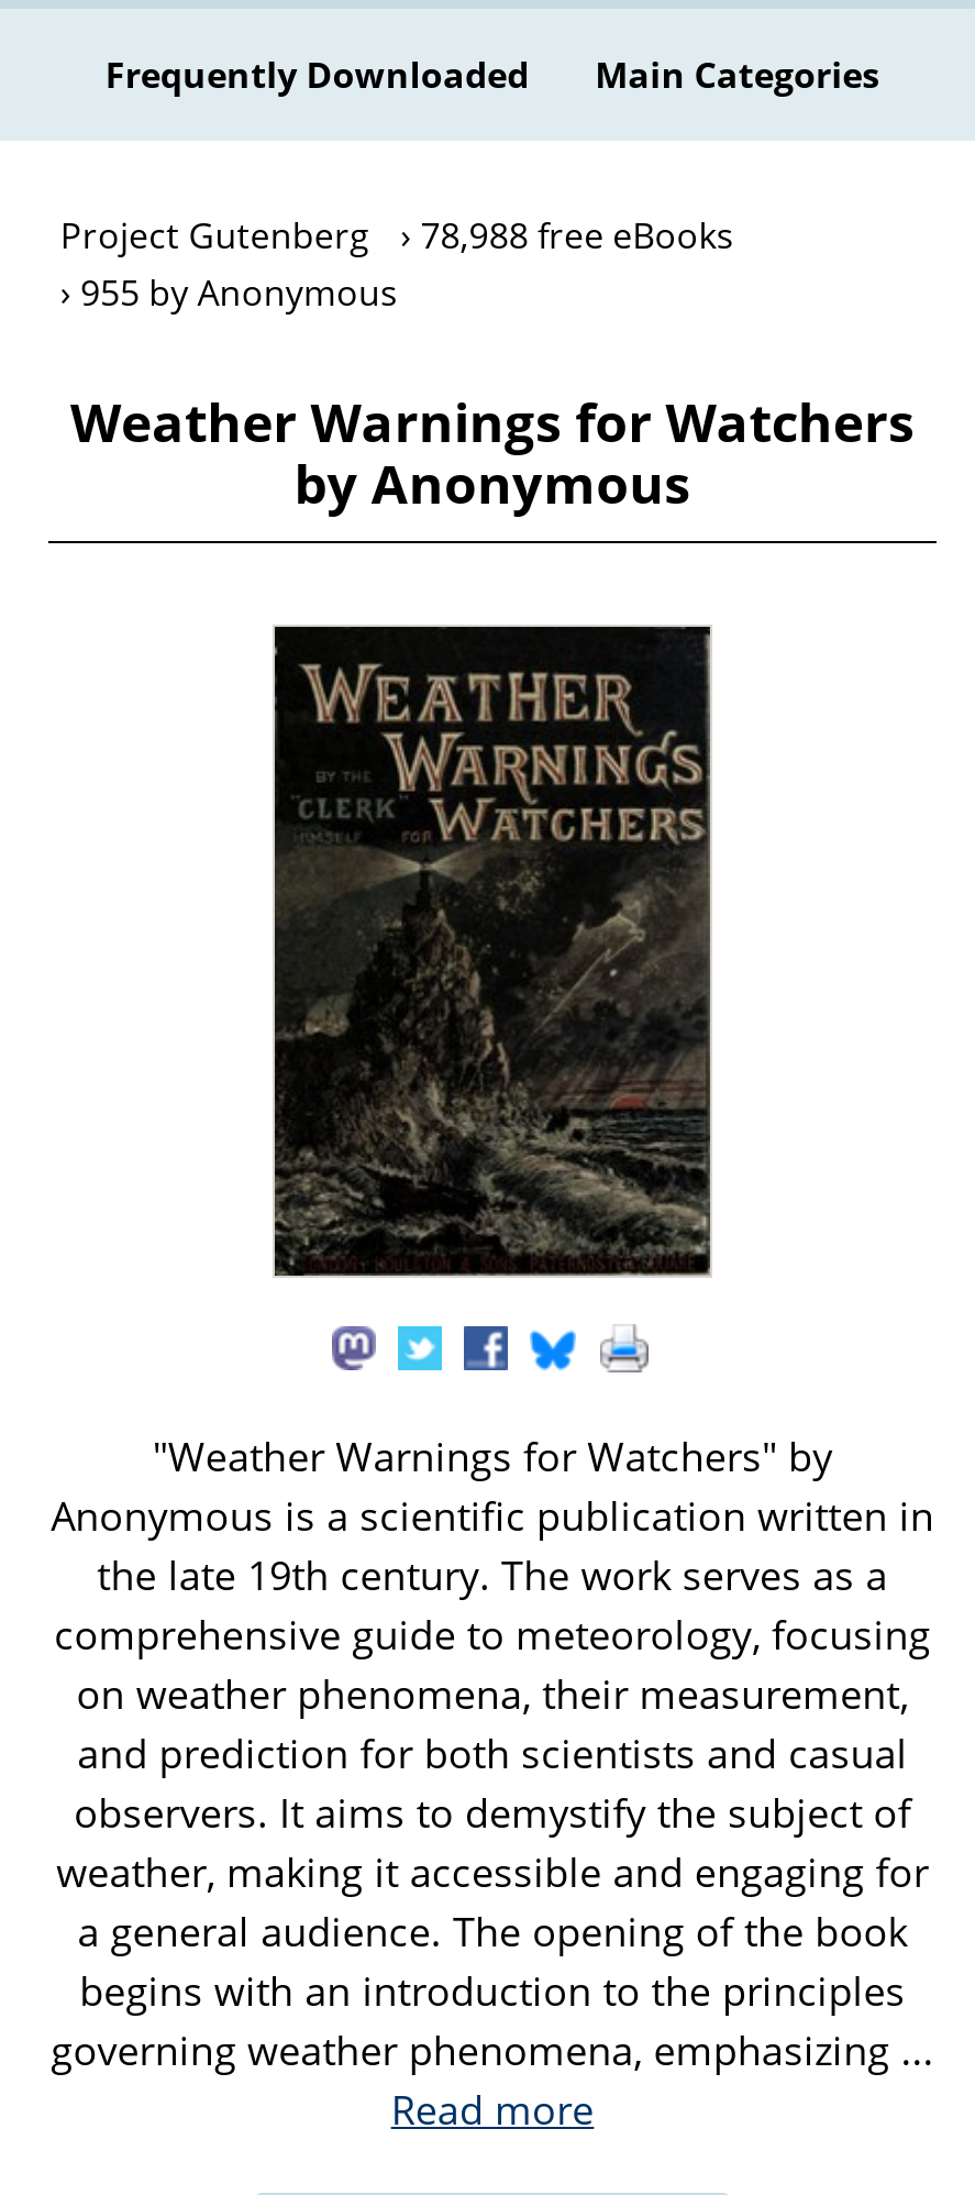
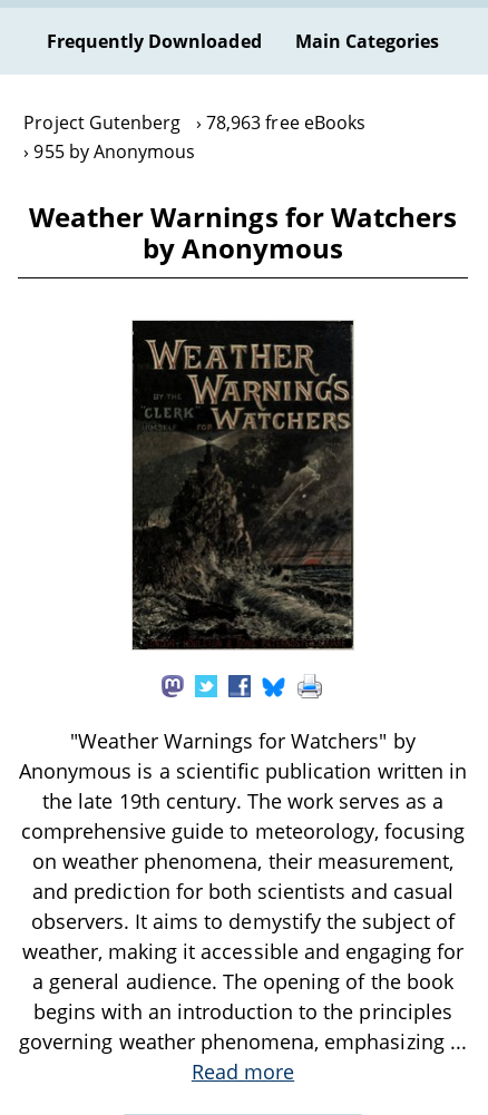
[60,211,734,260] Project Gutenberg 78,988 free eBooks -> [24,110,365,135] Project Gutenberg 78,963 free eBooks

